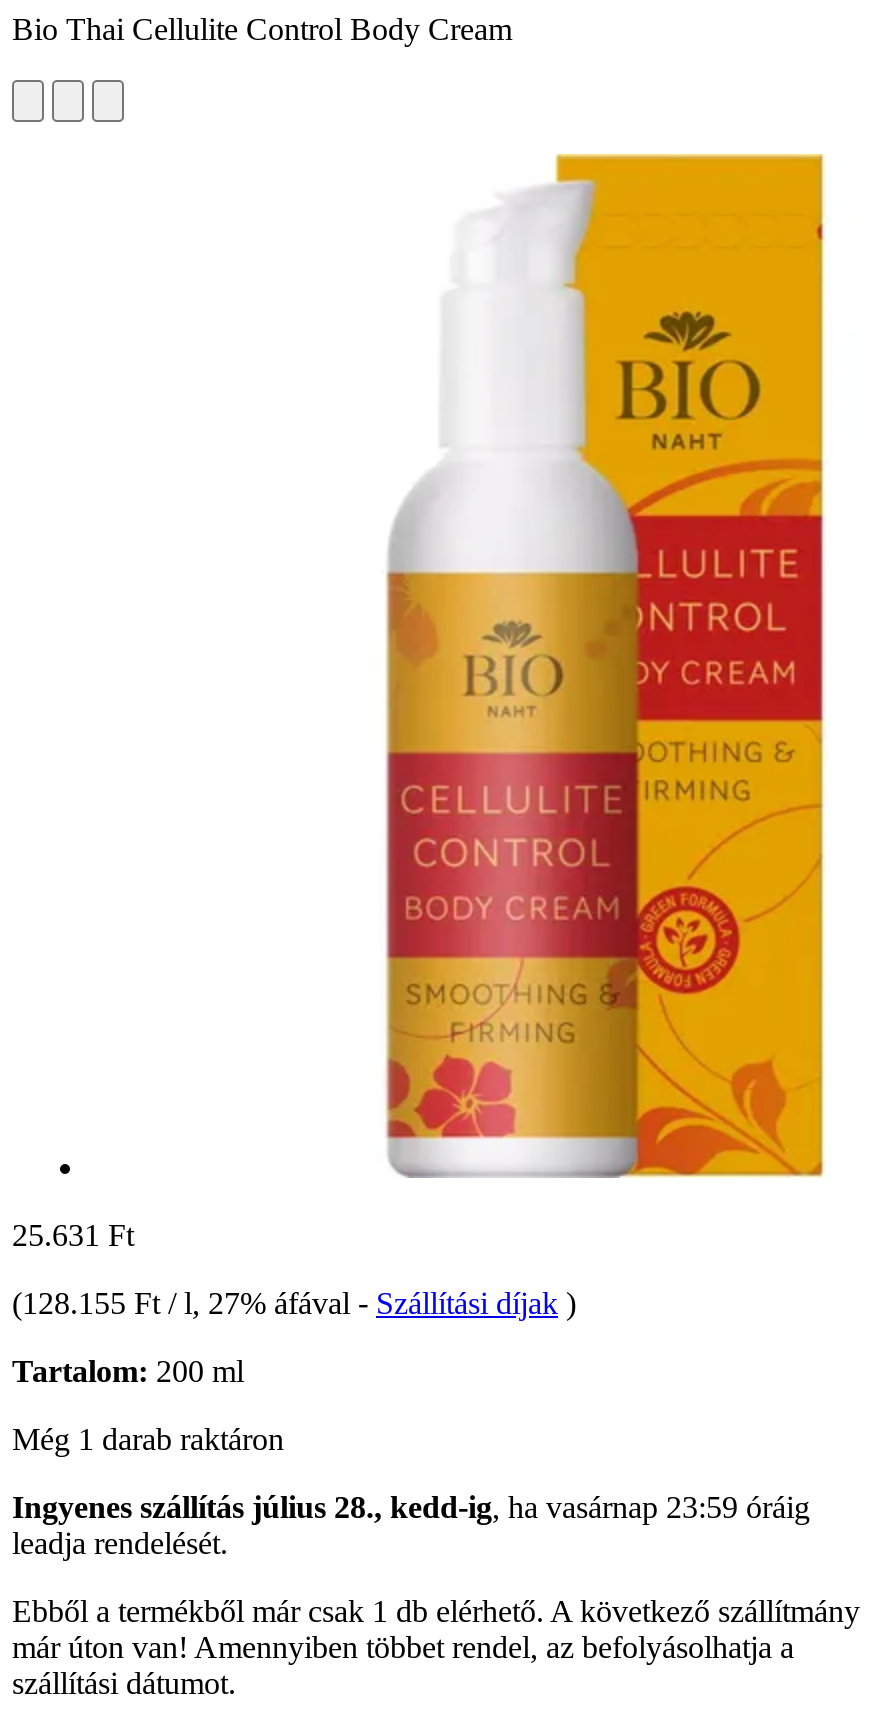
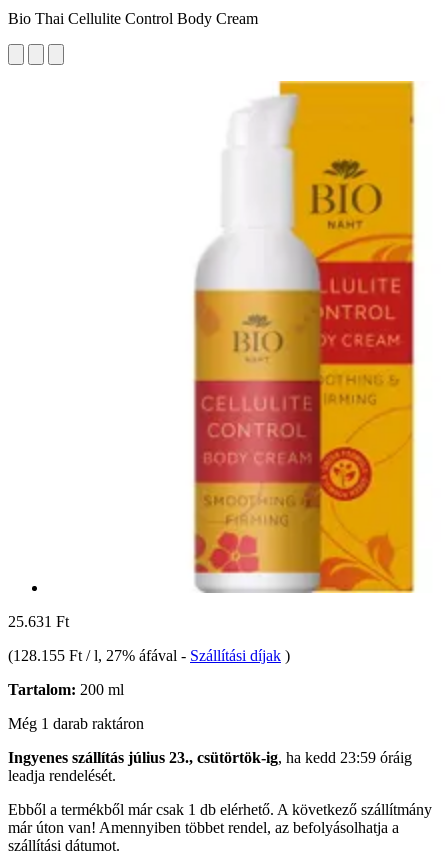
[12,1490,810,1524] Ingyenes szállítás július 28., kedd-ig, ha vasárnap 23:59 óráig -> [8,749,412,766] Ingyenes szállítás július 23., csütörtök-ig, ha kedd 23:59 óráig

